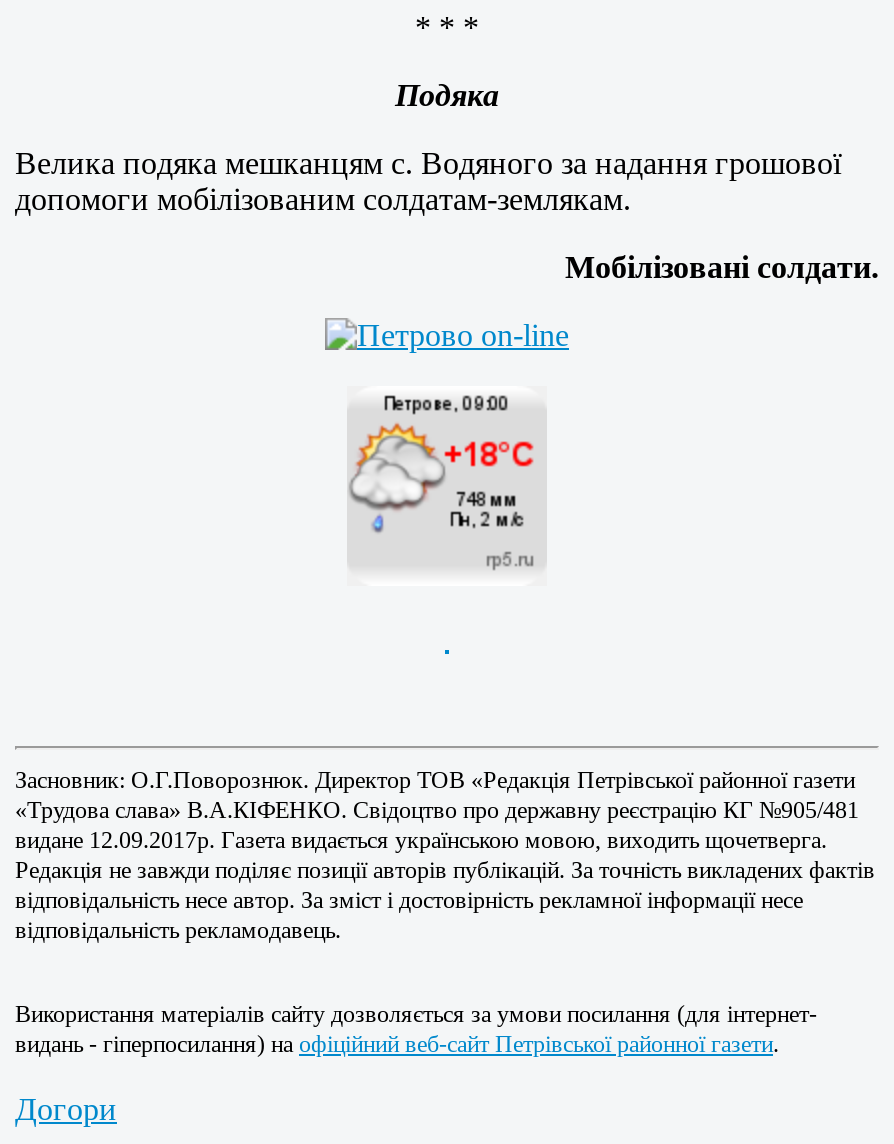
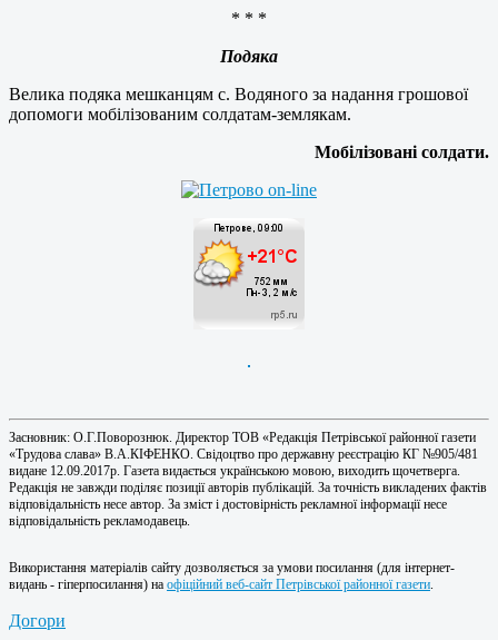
[357,432,533,534] [image] -> [201,246,298,299] [image]

